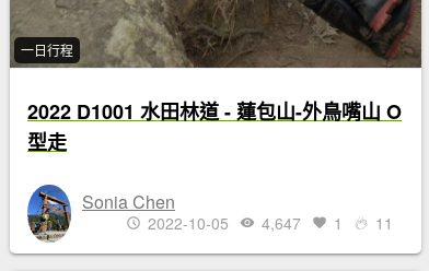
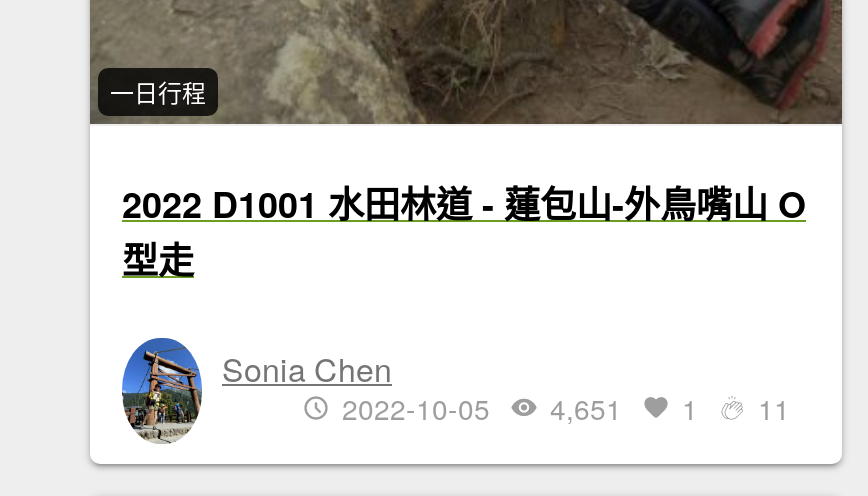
[148,212,393,234] 2022-10-05 4,647 1 11 -> [342,389,790,429] 2022-10-05 4,651 1 11

